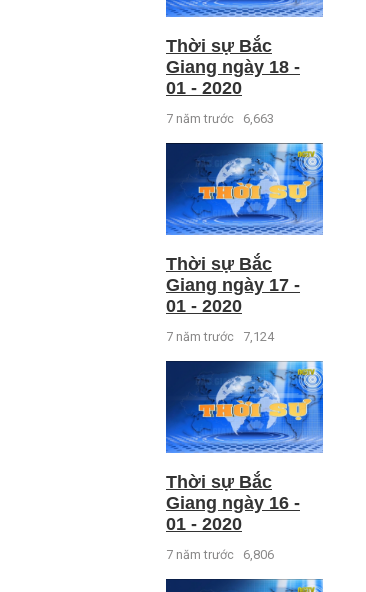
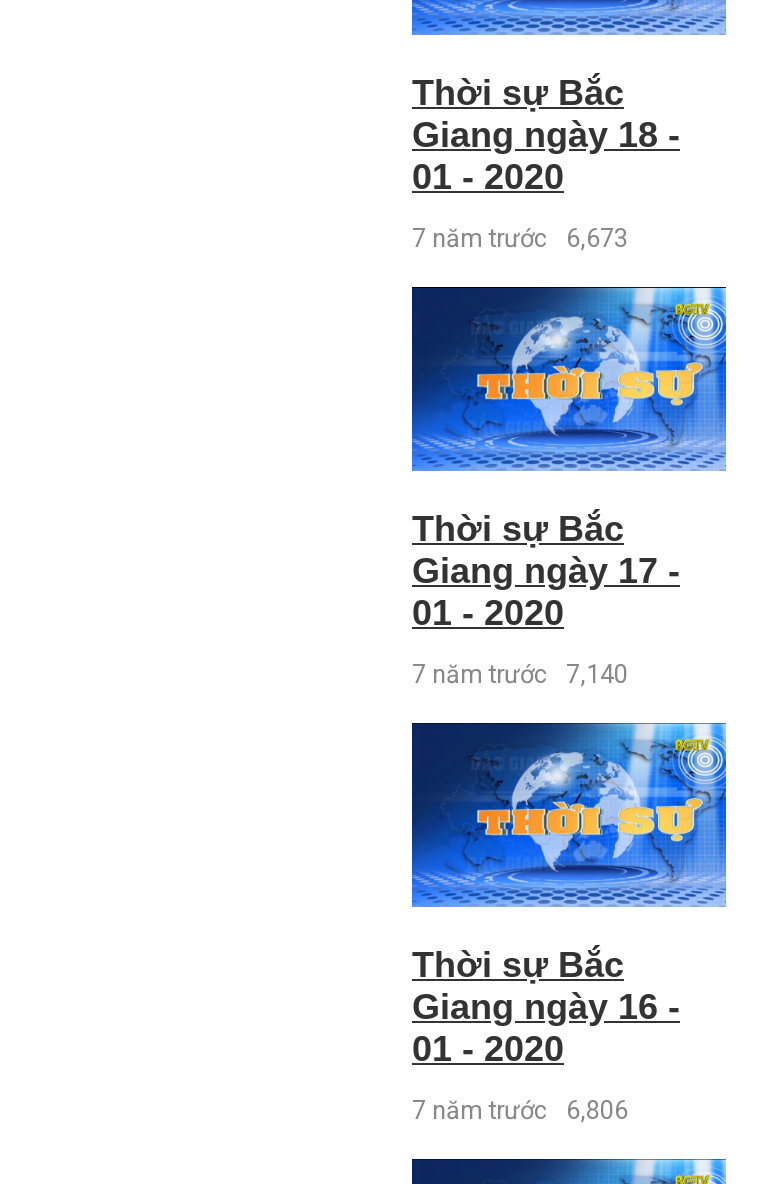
[166,111,274,126] 7 năm trước 6,663 -> [412,223,628,253] 7 năm trước 6,673
[166,329,274,344] 7 năm trước 7,124 -> [412,659,628,689] 7 năm trước 7,140

